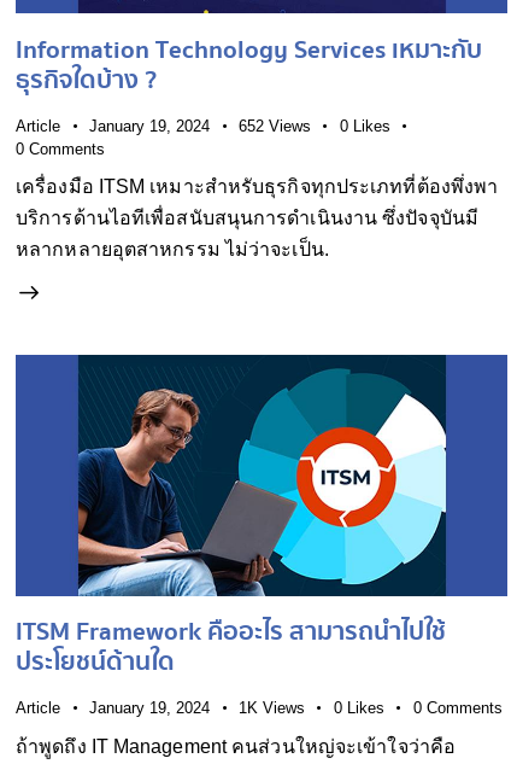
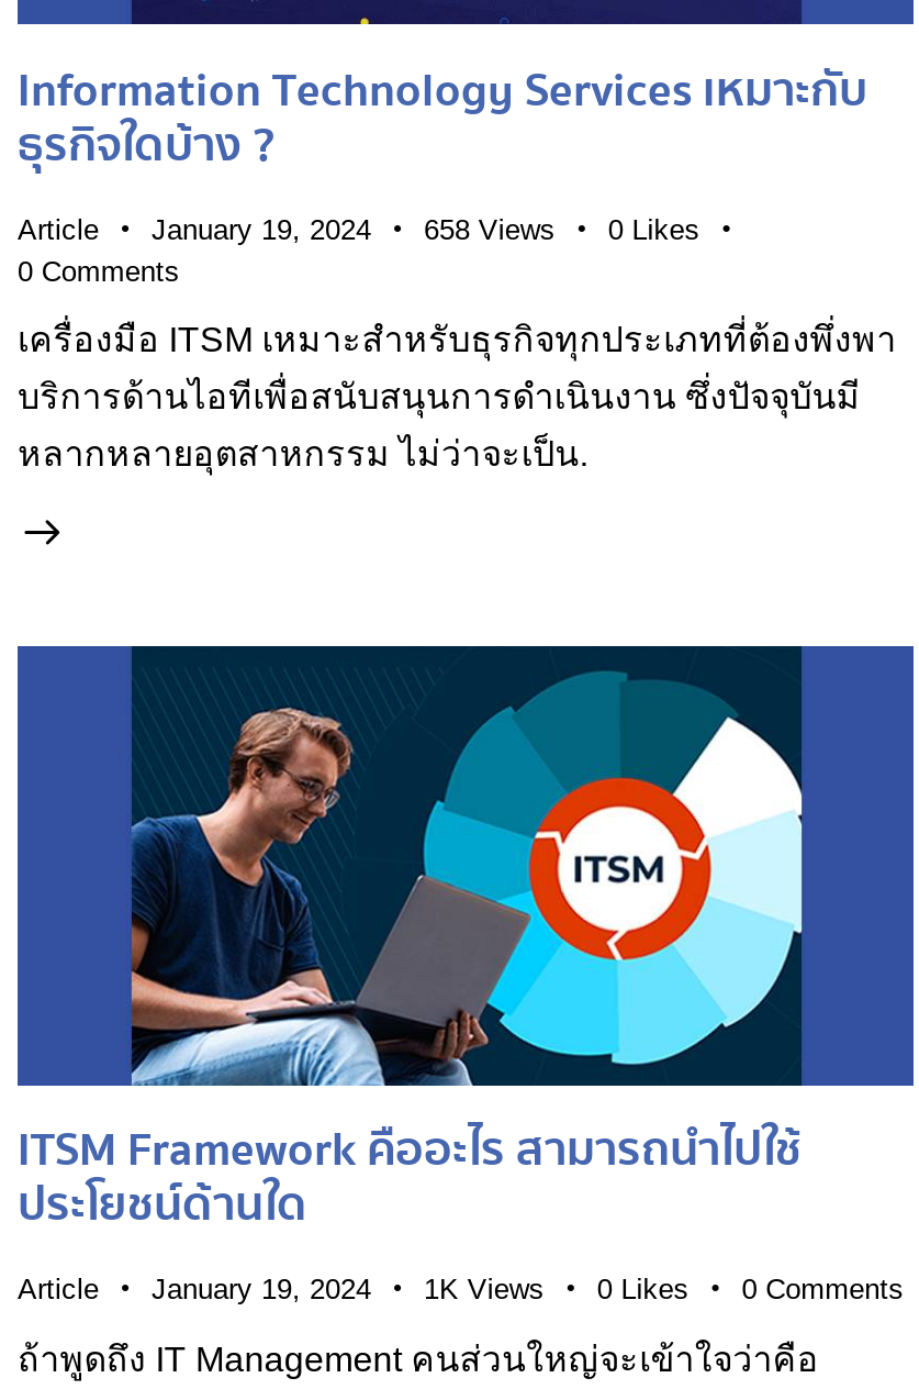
[16,117,390,135] Article January 19, 2024 652 Views 0 Likes -> [18,213,700,246] Article January 19, 2024 658 Views 0 Likes

